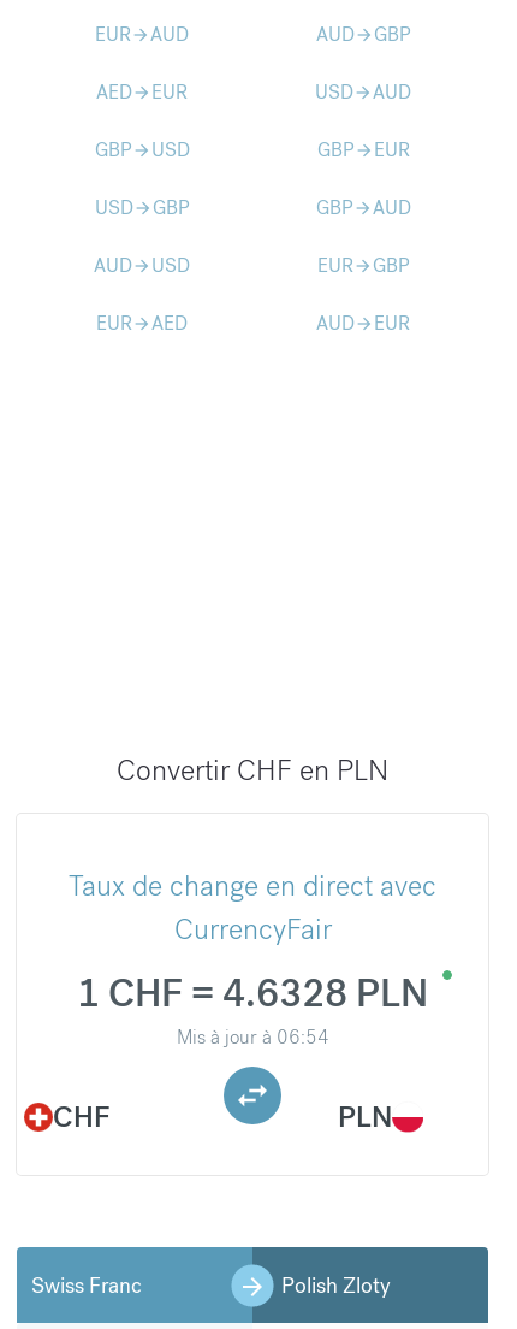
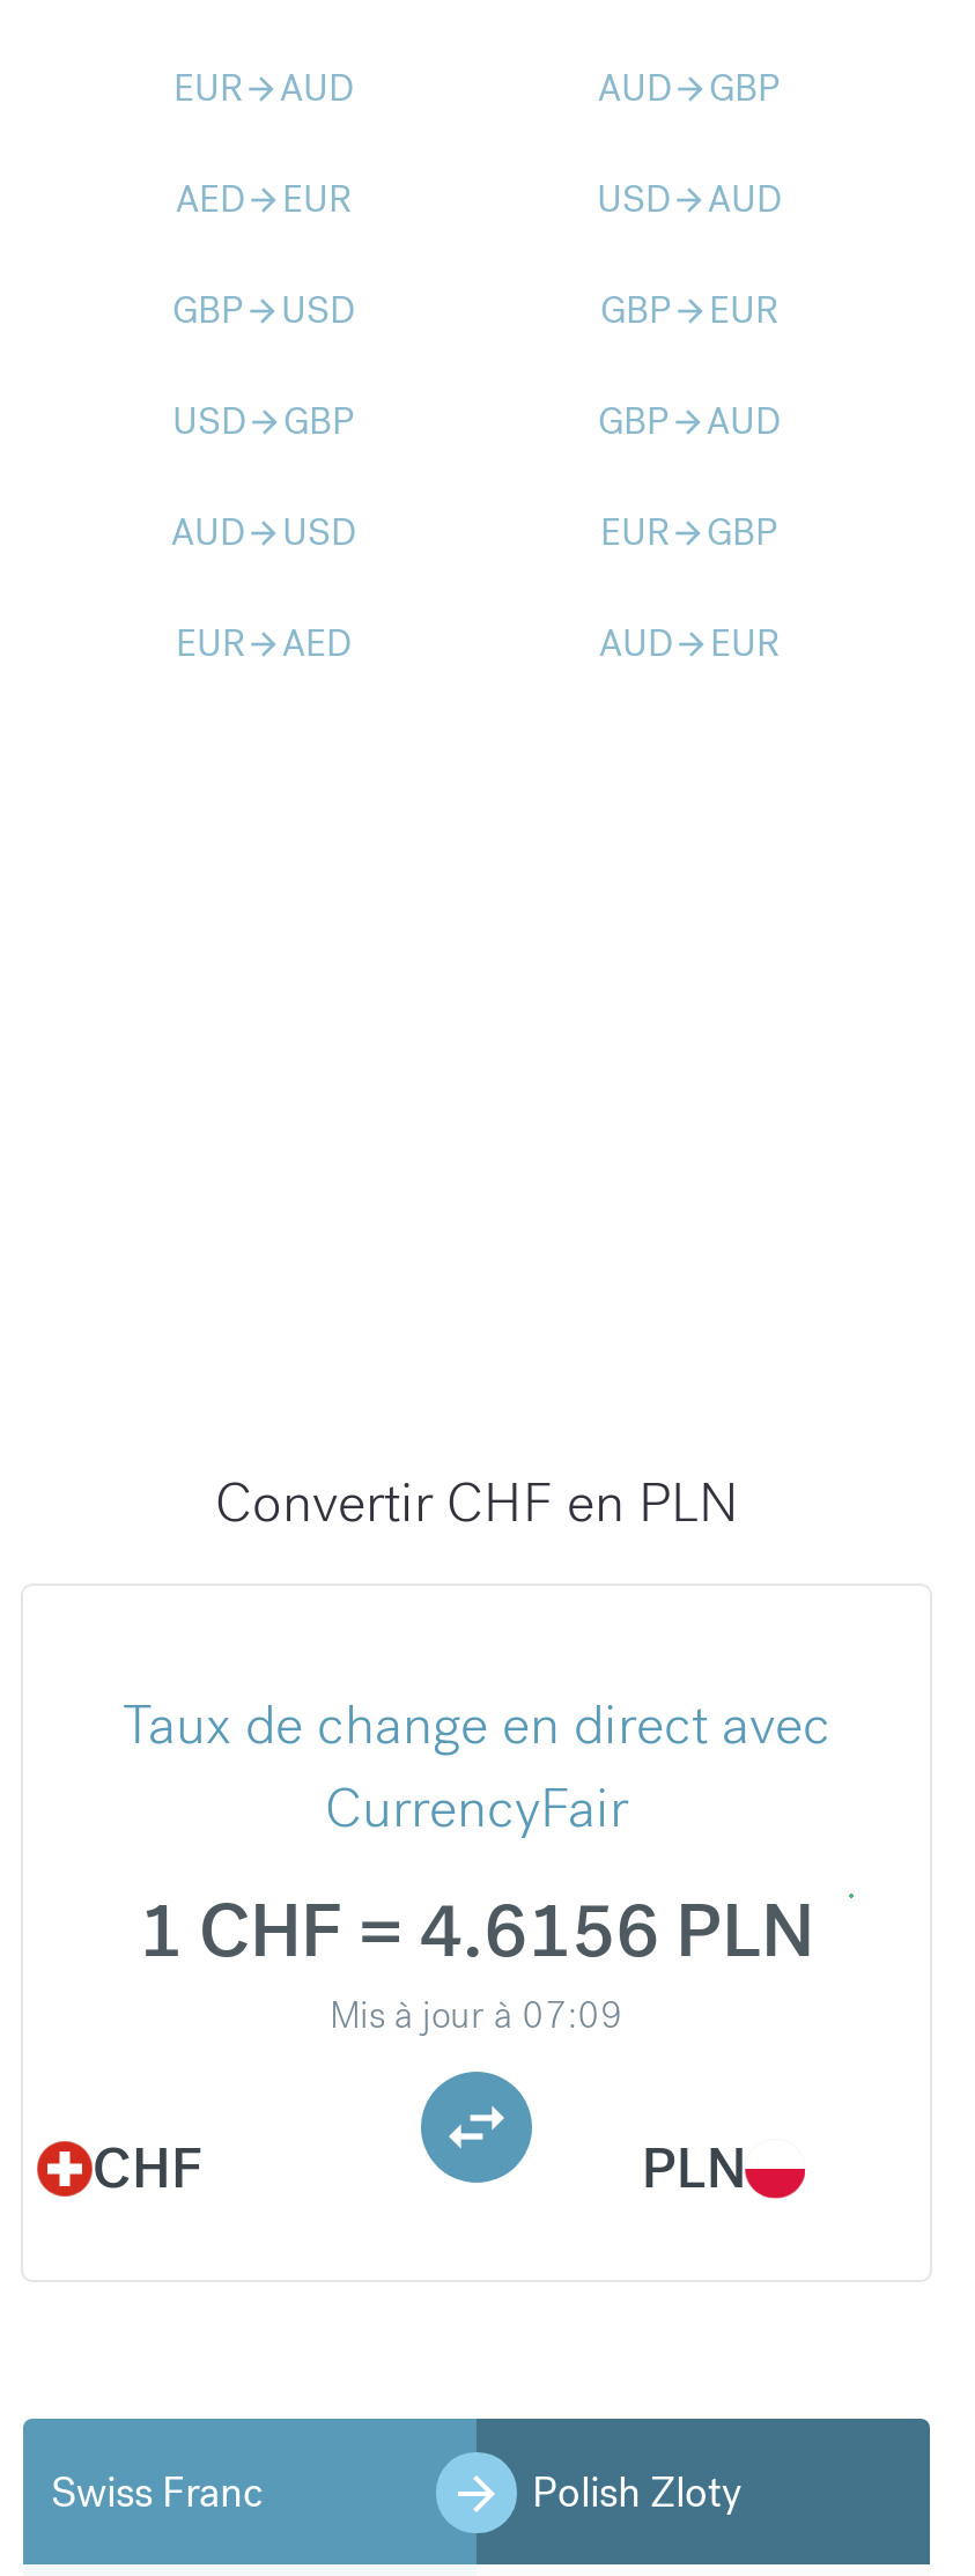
[77,969,428,1019] 1 CHF = 4.6328 PLN -> [139,1885,814,1980] 1 CHF = 4.6156 PLN
[176,1025,329,1050] Mis à jour à 06:54 -> [330,1991,623,2040] Mis à jour à 07:09

